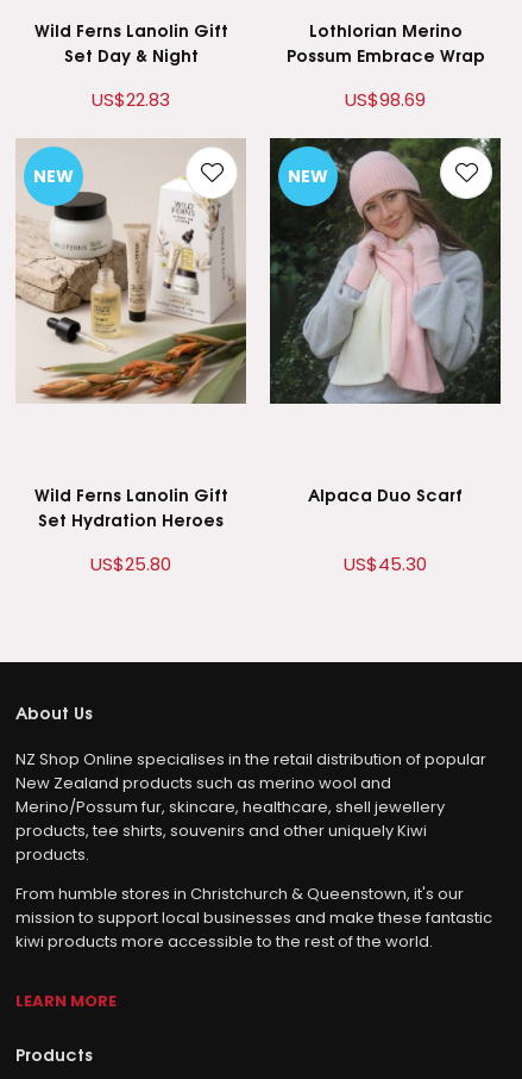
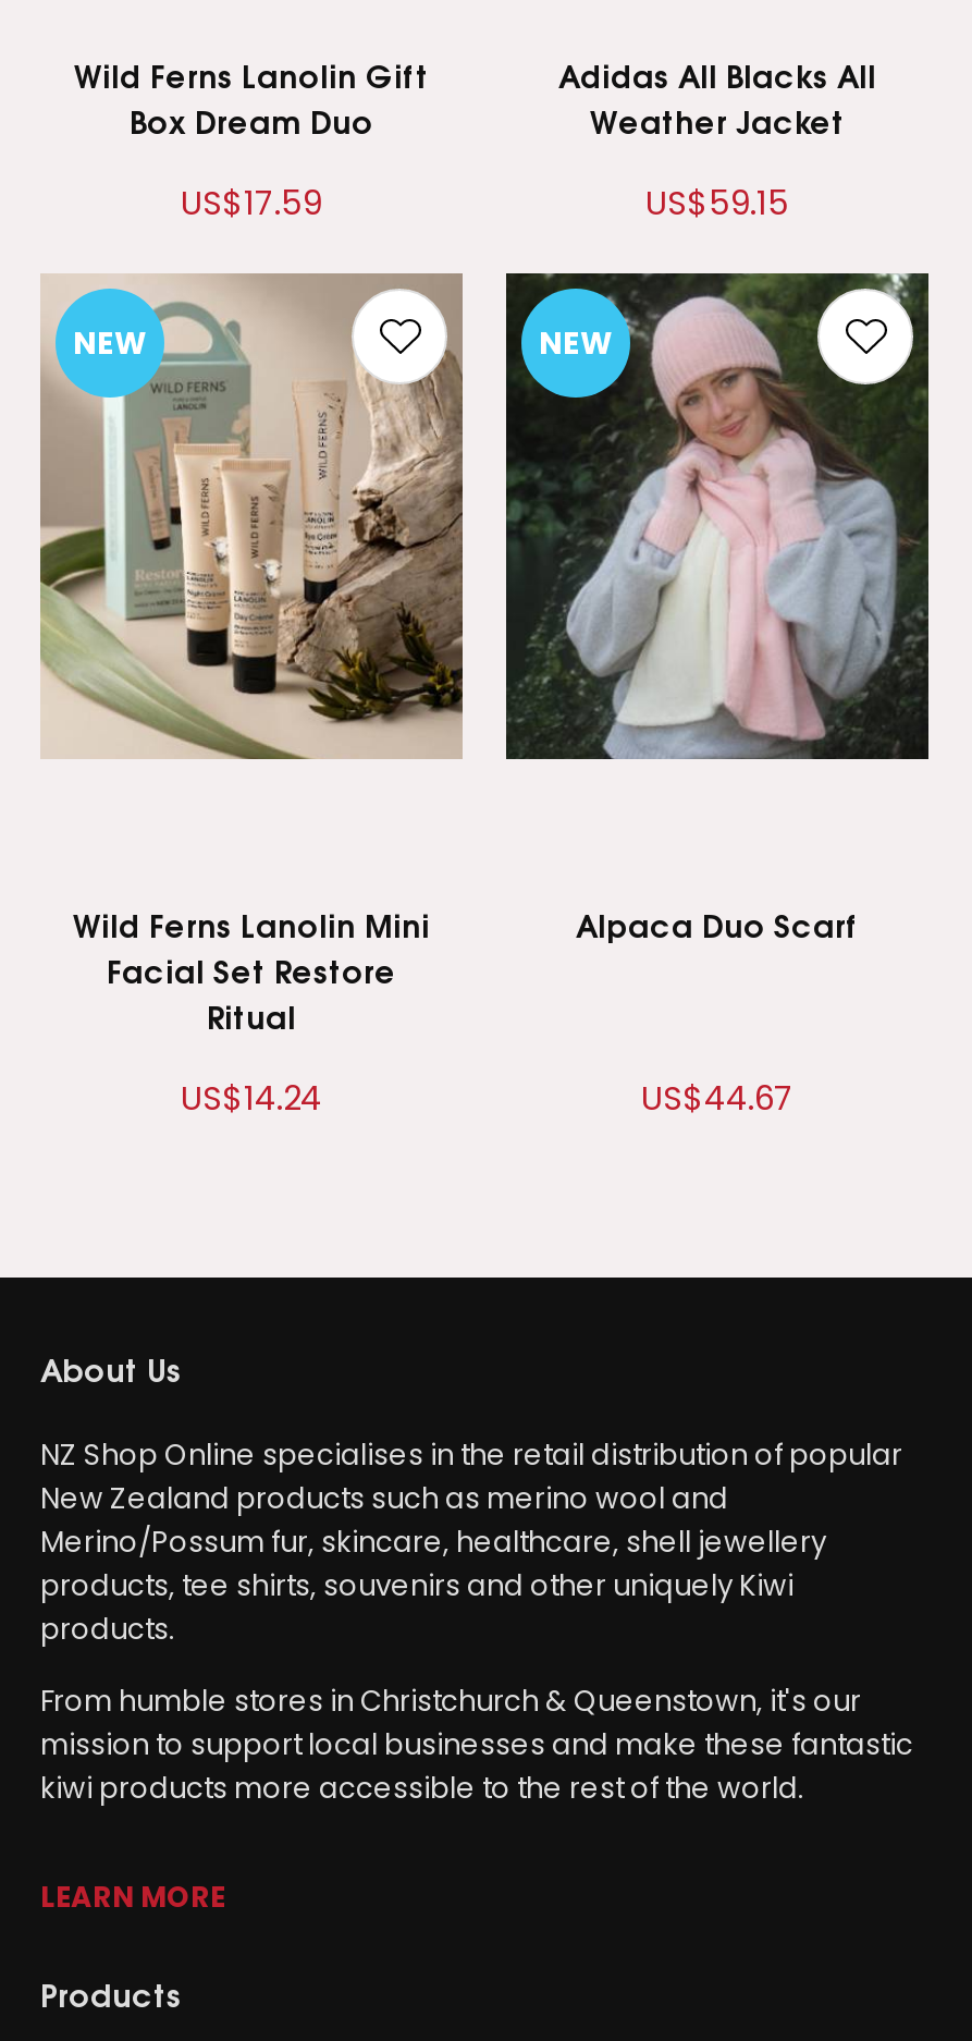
[286,17,485,67] Lothlorian Merino | Possum Embrace Wrap -> [558,51,876,143] Adidas All Blacks All | Weather Jacket
[64,42,198,67] Set Day & Night -> [130,97,373,143] Box Dream Duo
[92,87,170,112] US$22.83 -> [181,180,322,225] US$17.59
[345,87,426,112] US$98.69 -> [645,180,789,225] US$59.15
[15,141,246,404] [image] -> [38,276,465,761] [image]
[34,481,228,531] Wild Ferns Lanolin Gift | Set Hydration Heroes -> [73,901,430,1038] Wild Ferns Lanolin Mini | Facial Set Restore | Ritual
[90,552,171,577] US$25.80 -> [181,1075,322,1121] US$14.24
[344,552,427,577] US$45.30 -> [641,1075,793,1121] US$44.67

